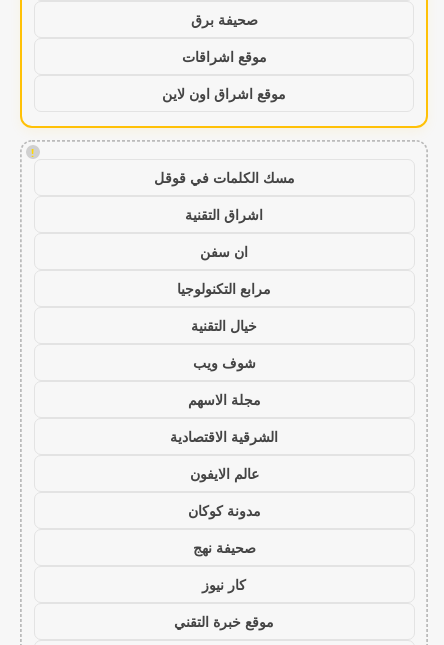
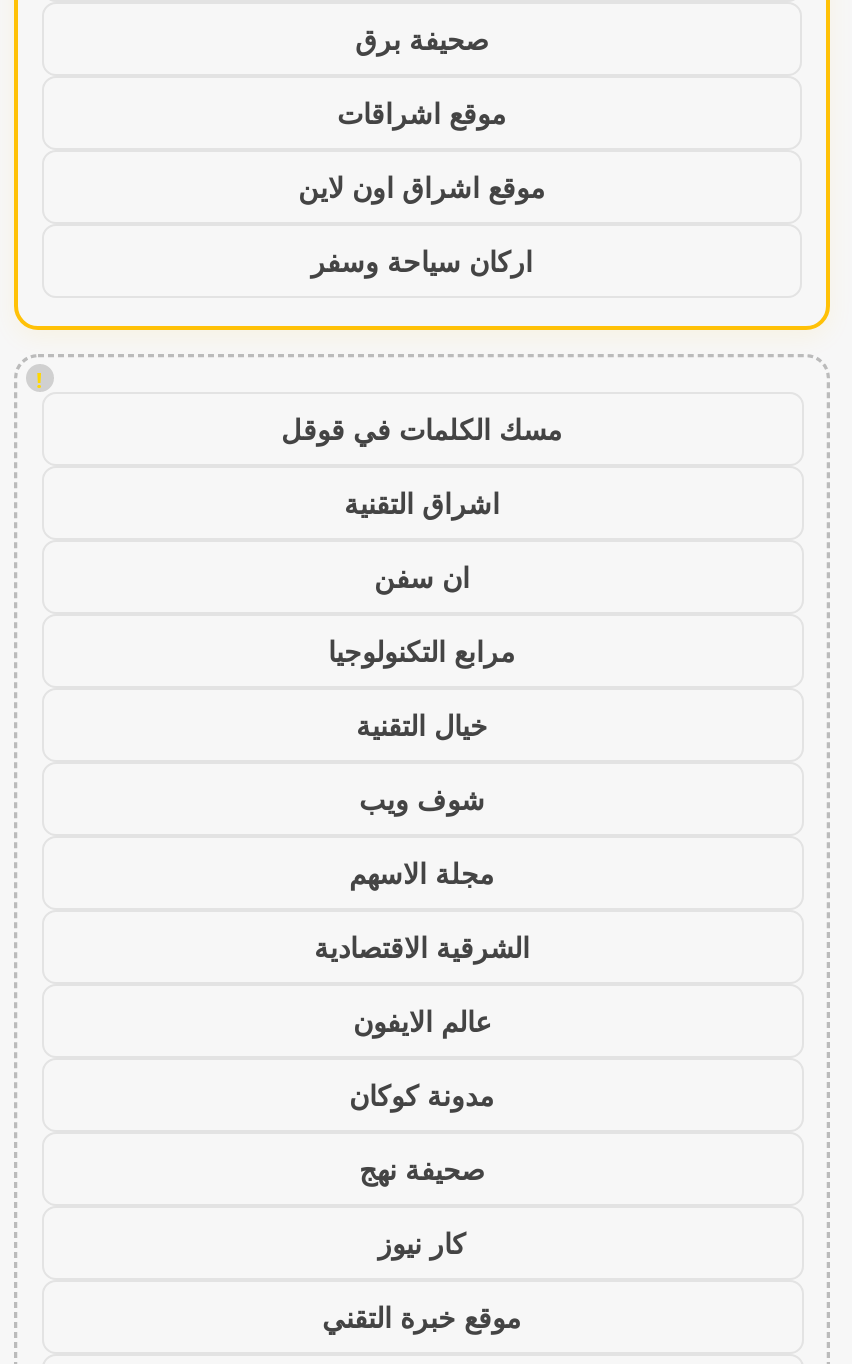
none -> [311,242,533,280] اركان سياحة وسفر

